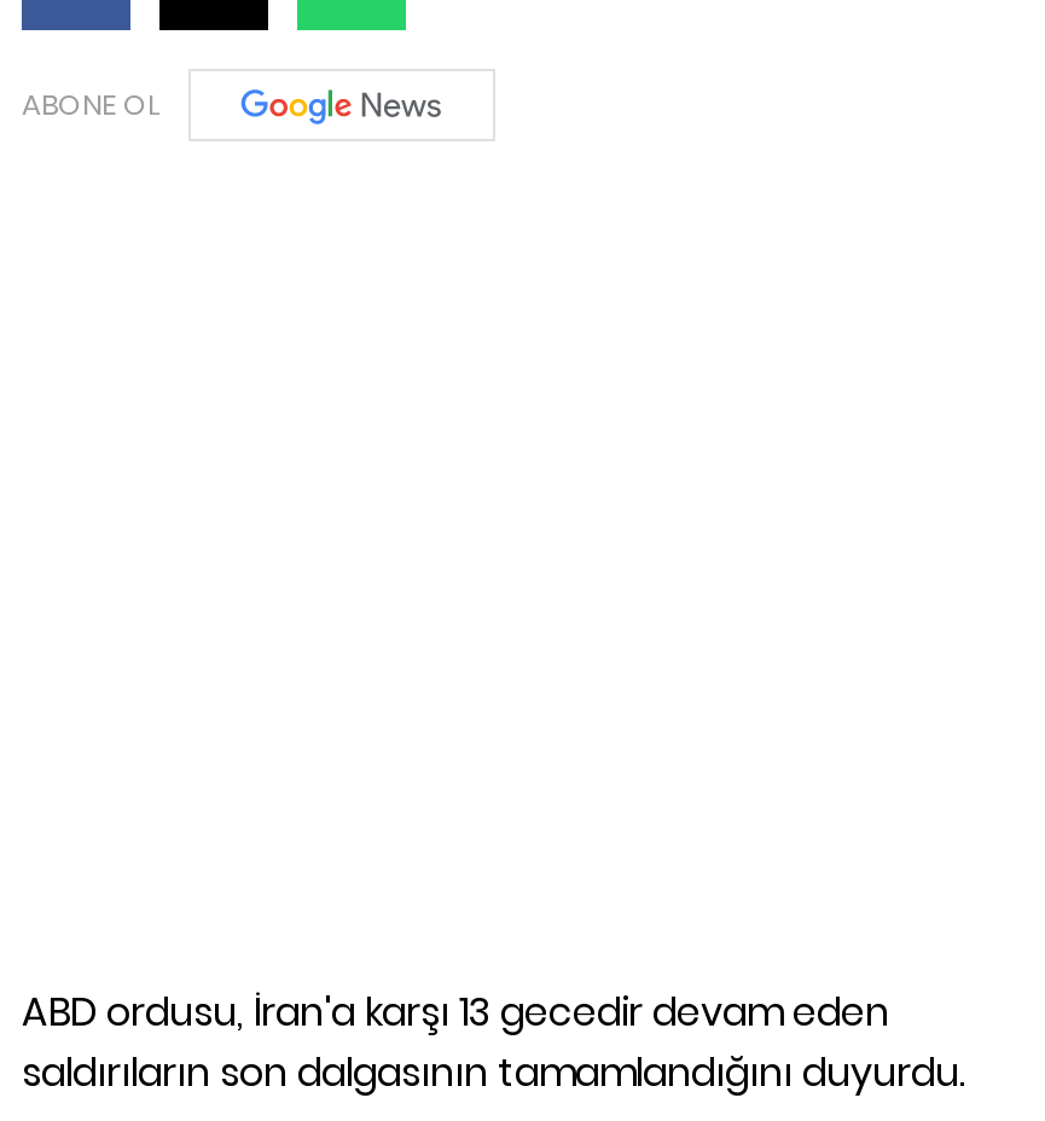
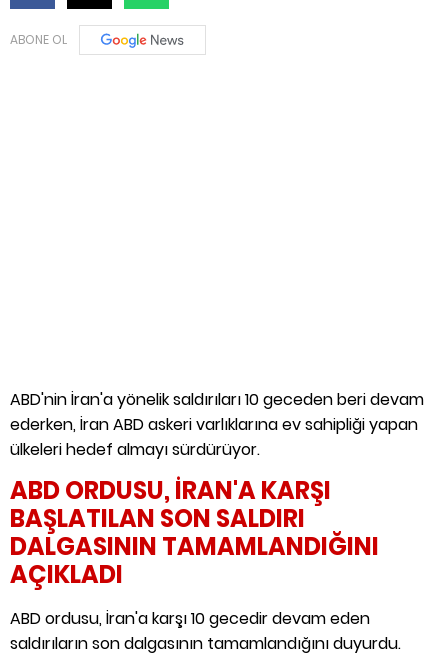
[22,986,889,1042] ABD ordusu, İran'a karşı 13 gecedir devam eden -> [10,388,424,630] ABD'nin İran'a yönelik saldırıları 10 geceden beri devam | ederken, İran ABD askeri varlıklarına ev sahipliği yapan | ülkeleri hedef almayı sürdürüyor. | ABD ORDUSU, İRAN'A KARŞI | BAŞLATILAN SON SALDIRI | DALGASININ TAMAMLANDIĞINI | AÇIKLADI | ABD ordusu, İran'a karşı 10 gecedir devam eden

